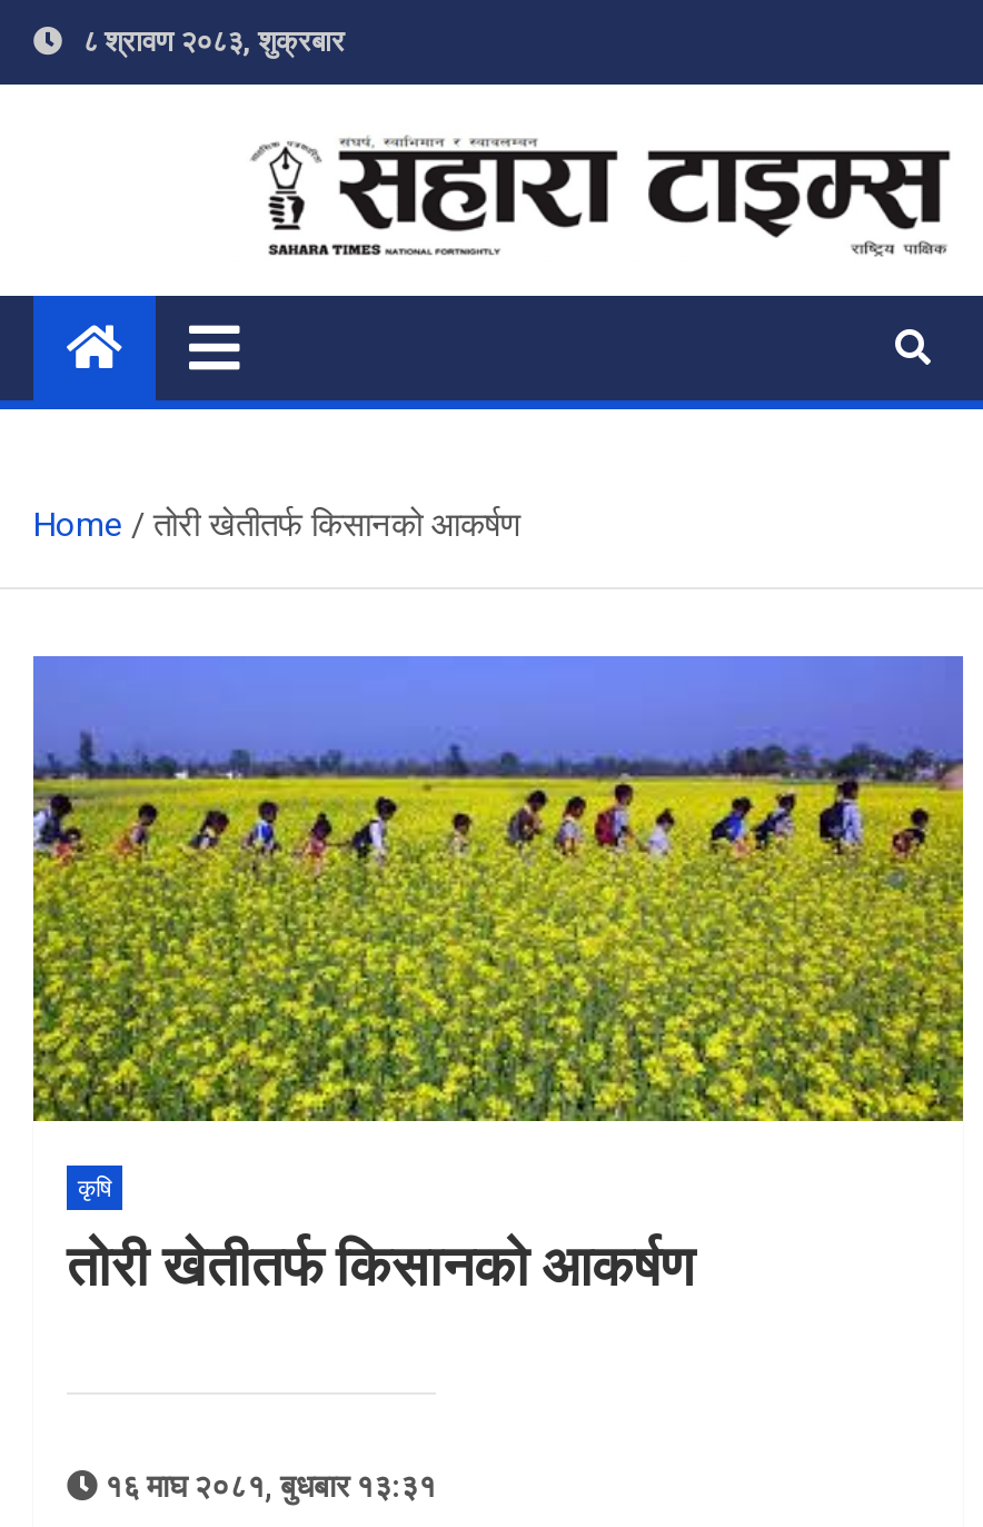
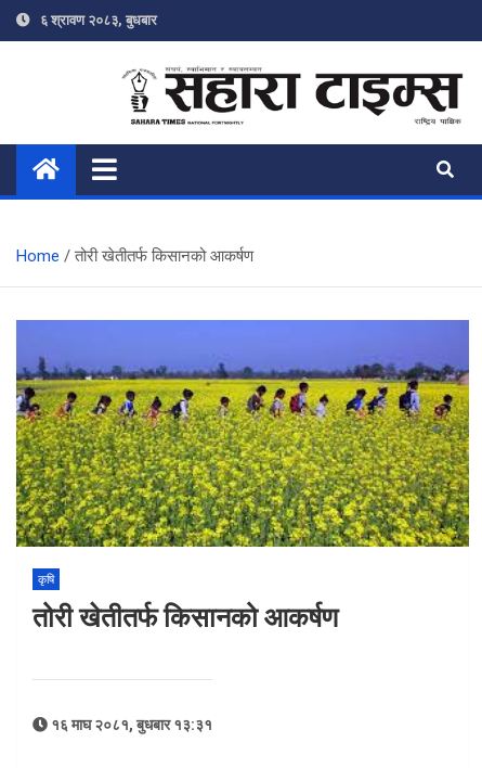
[82,24,345,58] ८ श्रावण २०८३, शुक्रबार -> [40,12,157,28] ६ श्रावण २०८३, बुधबार

